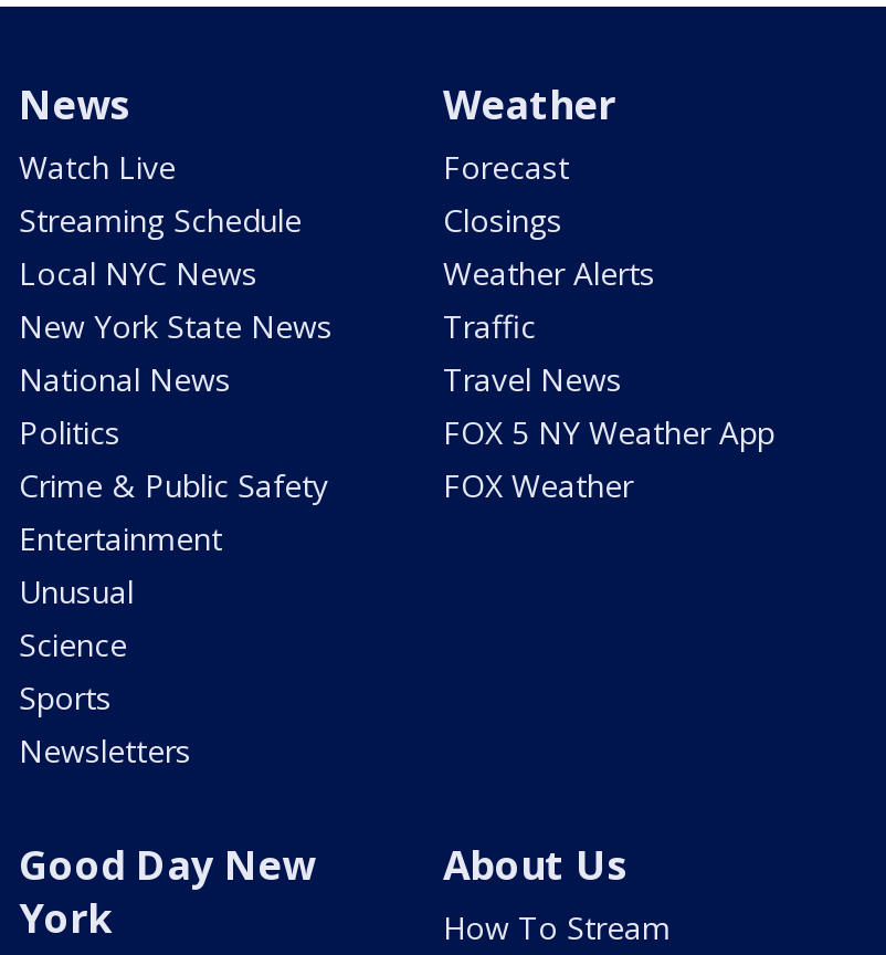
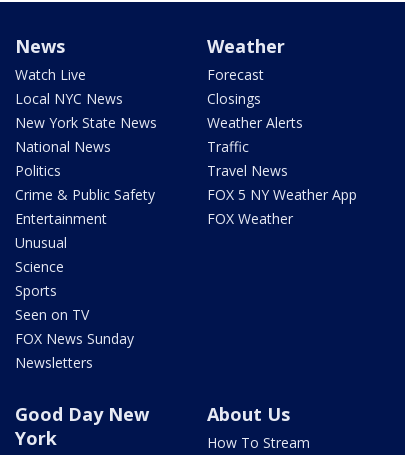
[19,199,302,241] Streaming Schedule -> none
moved [19,252,333,718] -> [15,89,157,300]: Local NYC News | New York State News | National News | ... | Science | Sports
none -> [15,305,134,348] Seen on TV | FOX News Sunday

